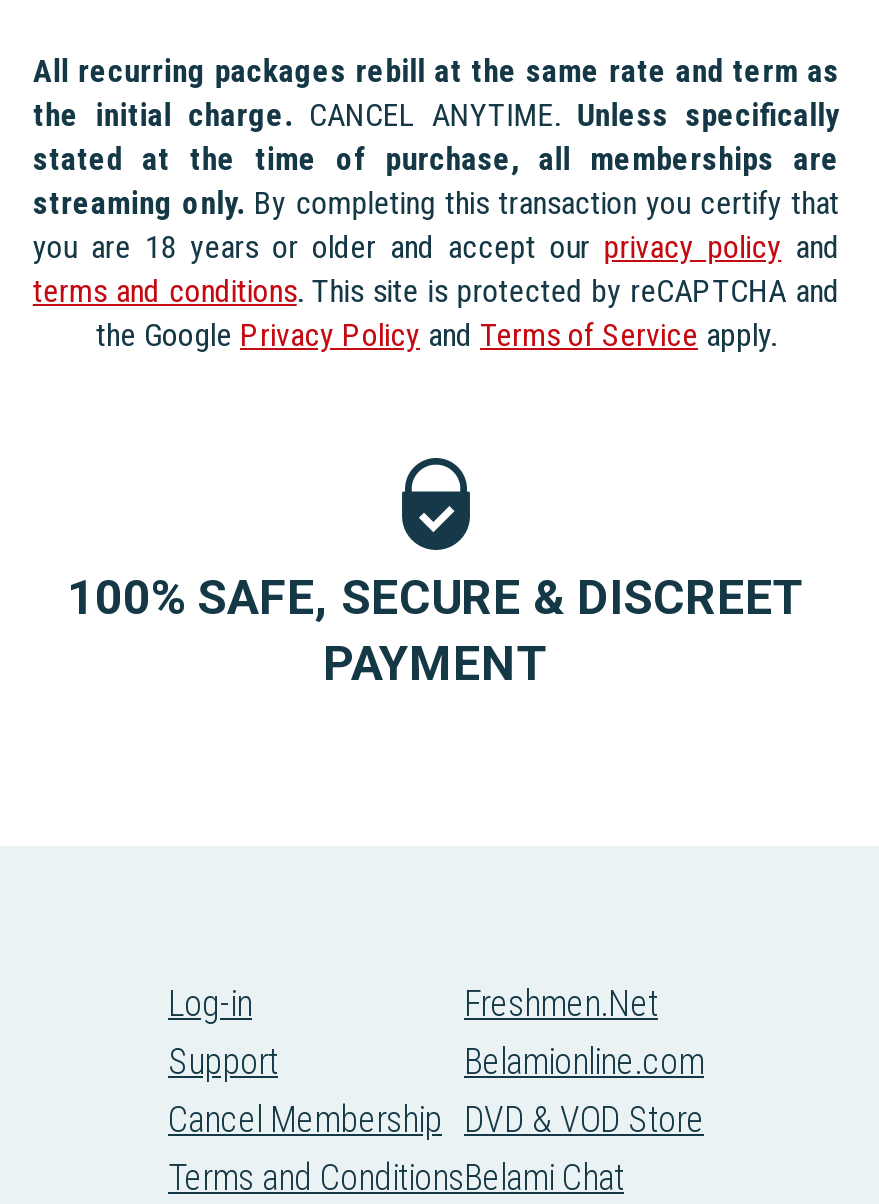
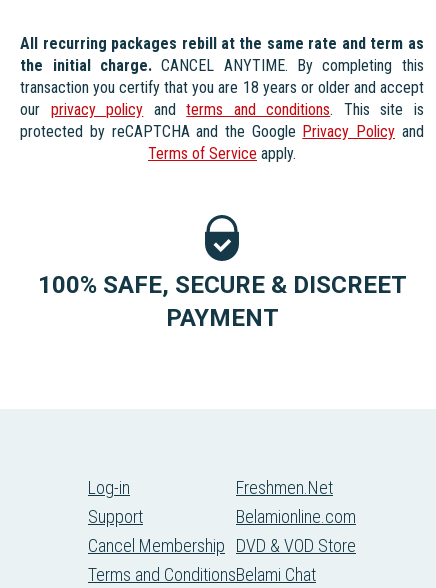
[33,95,839,353] the initial charge. CANCEL ANYTIME. Unless specifically | stated at the time of purchase, all memberships are | streaming only. By completing this transaction you certify that | you are 18 years or older and accept our privacy policy and | terms and conditions. This site is protected by reCAPTCHA and | the Google Privacy Policy and Terms of Service apply. -> [20,56,424,163] the initial charge. CANCEL ANYTIME. By completing this | transaction you certify that you are 18 years or older and accept | our privacy policy and terms and conditions. This site is | protected by reCAPTCHA and the Google Privacy Policy and | Terms of Service apply.

